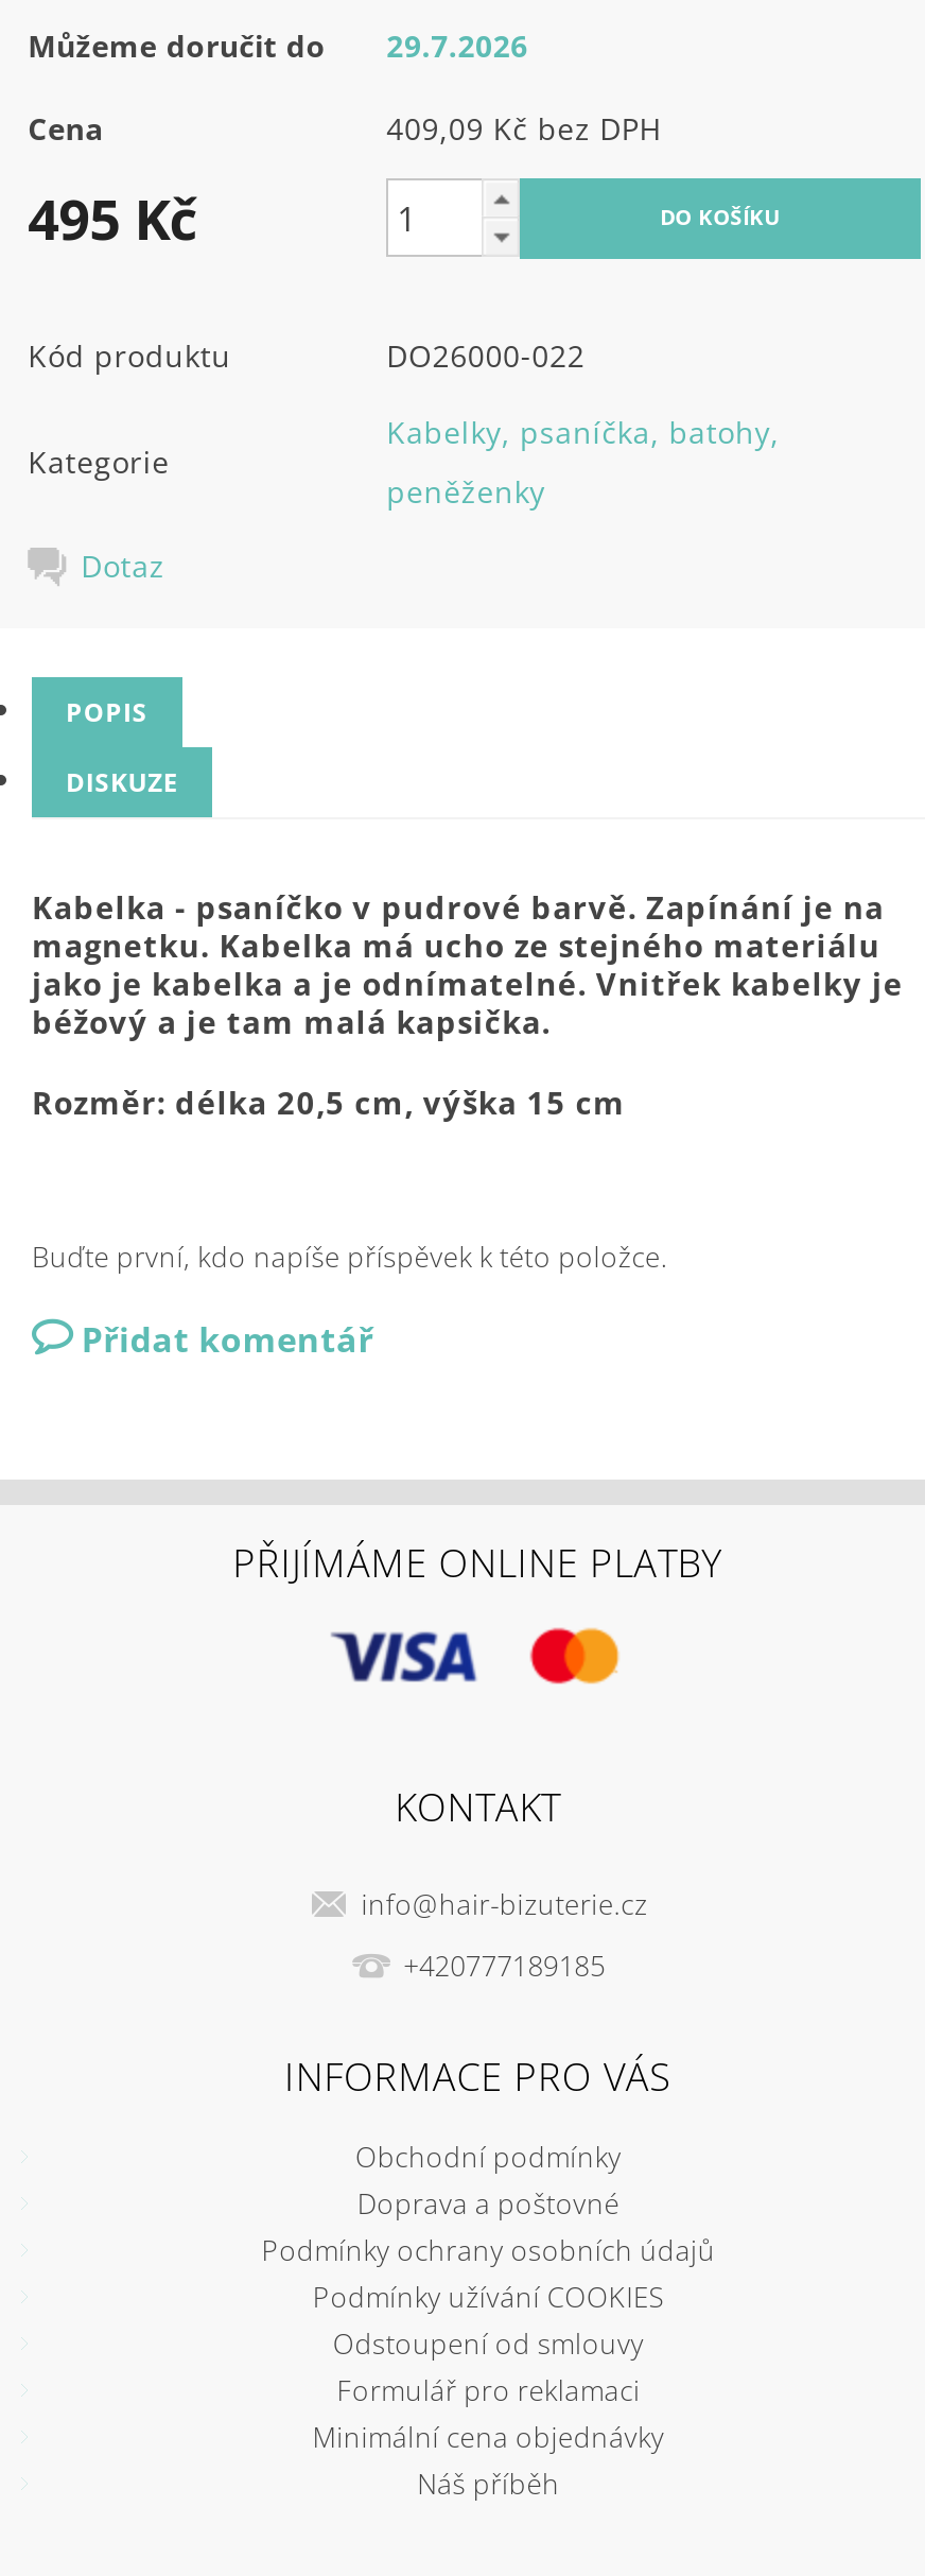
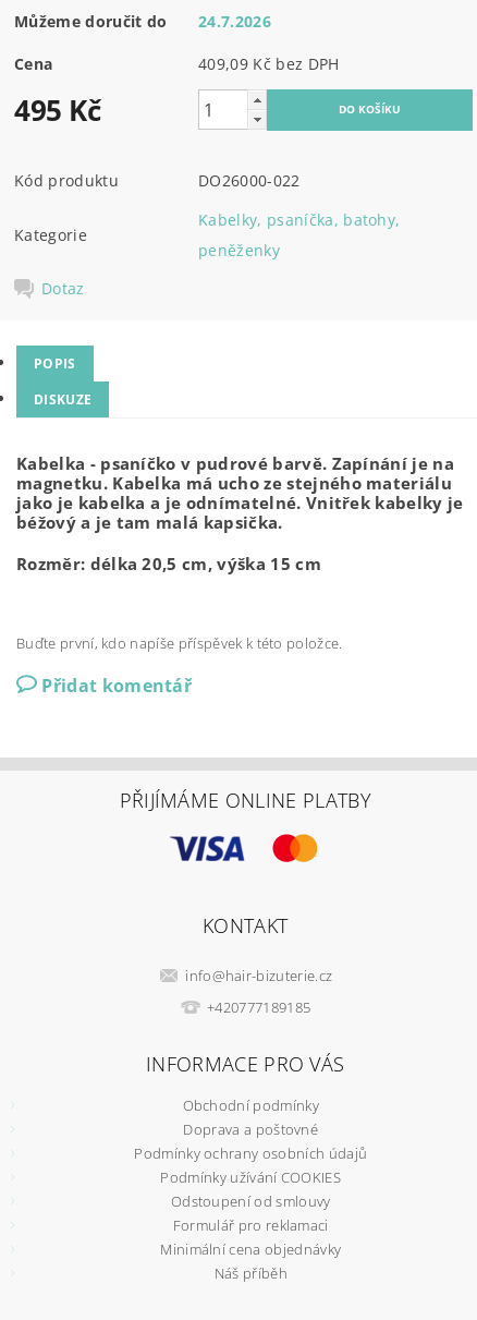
[28,25,528,65] Můžeme doručit do 29.7.2026 -> [14,11,271,31] Můžeme doručit do 24.7.2026

